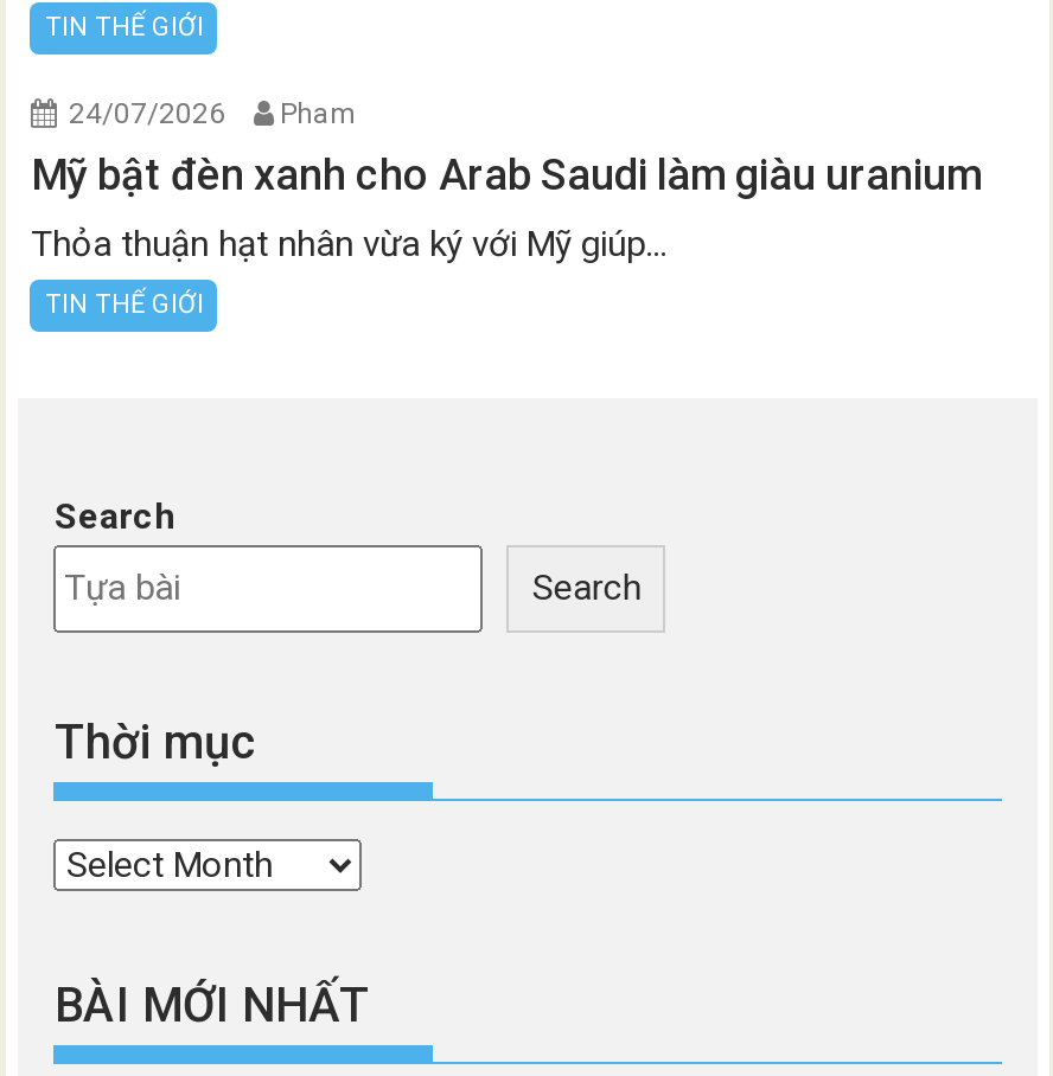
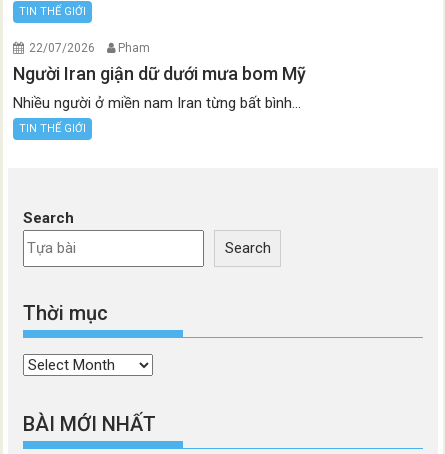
[69,98,356,131] 24/07/2026 Pham -> [29,41,150,55] 22/07/2026 Pham
[31,150,982,200] Mỹ bật đèn xanh cho Arab Saudi làm giàu uranium -> [13,63,306,84] Người Iran giận dữ dưới mưa bom Mỹ
[31,223,666,266] Thỏa thuận hạt nhân vừa ký với Mỹ giúp... -> [13,94,301,112] Nhiều người ở miền nam Iran từng bất bình...

